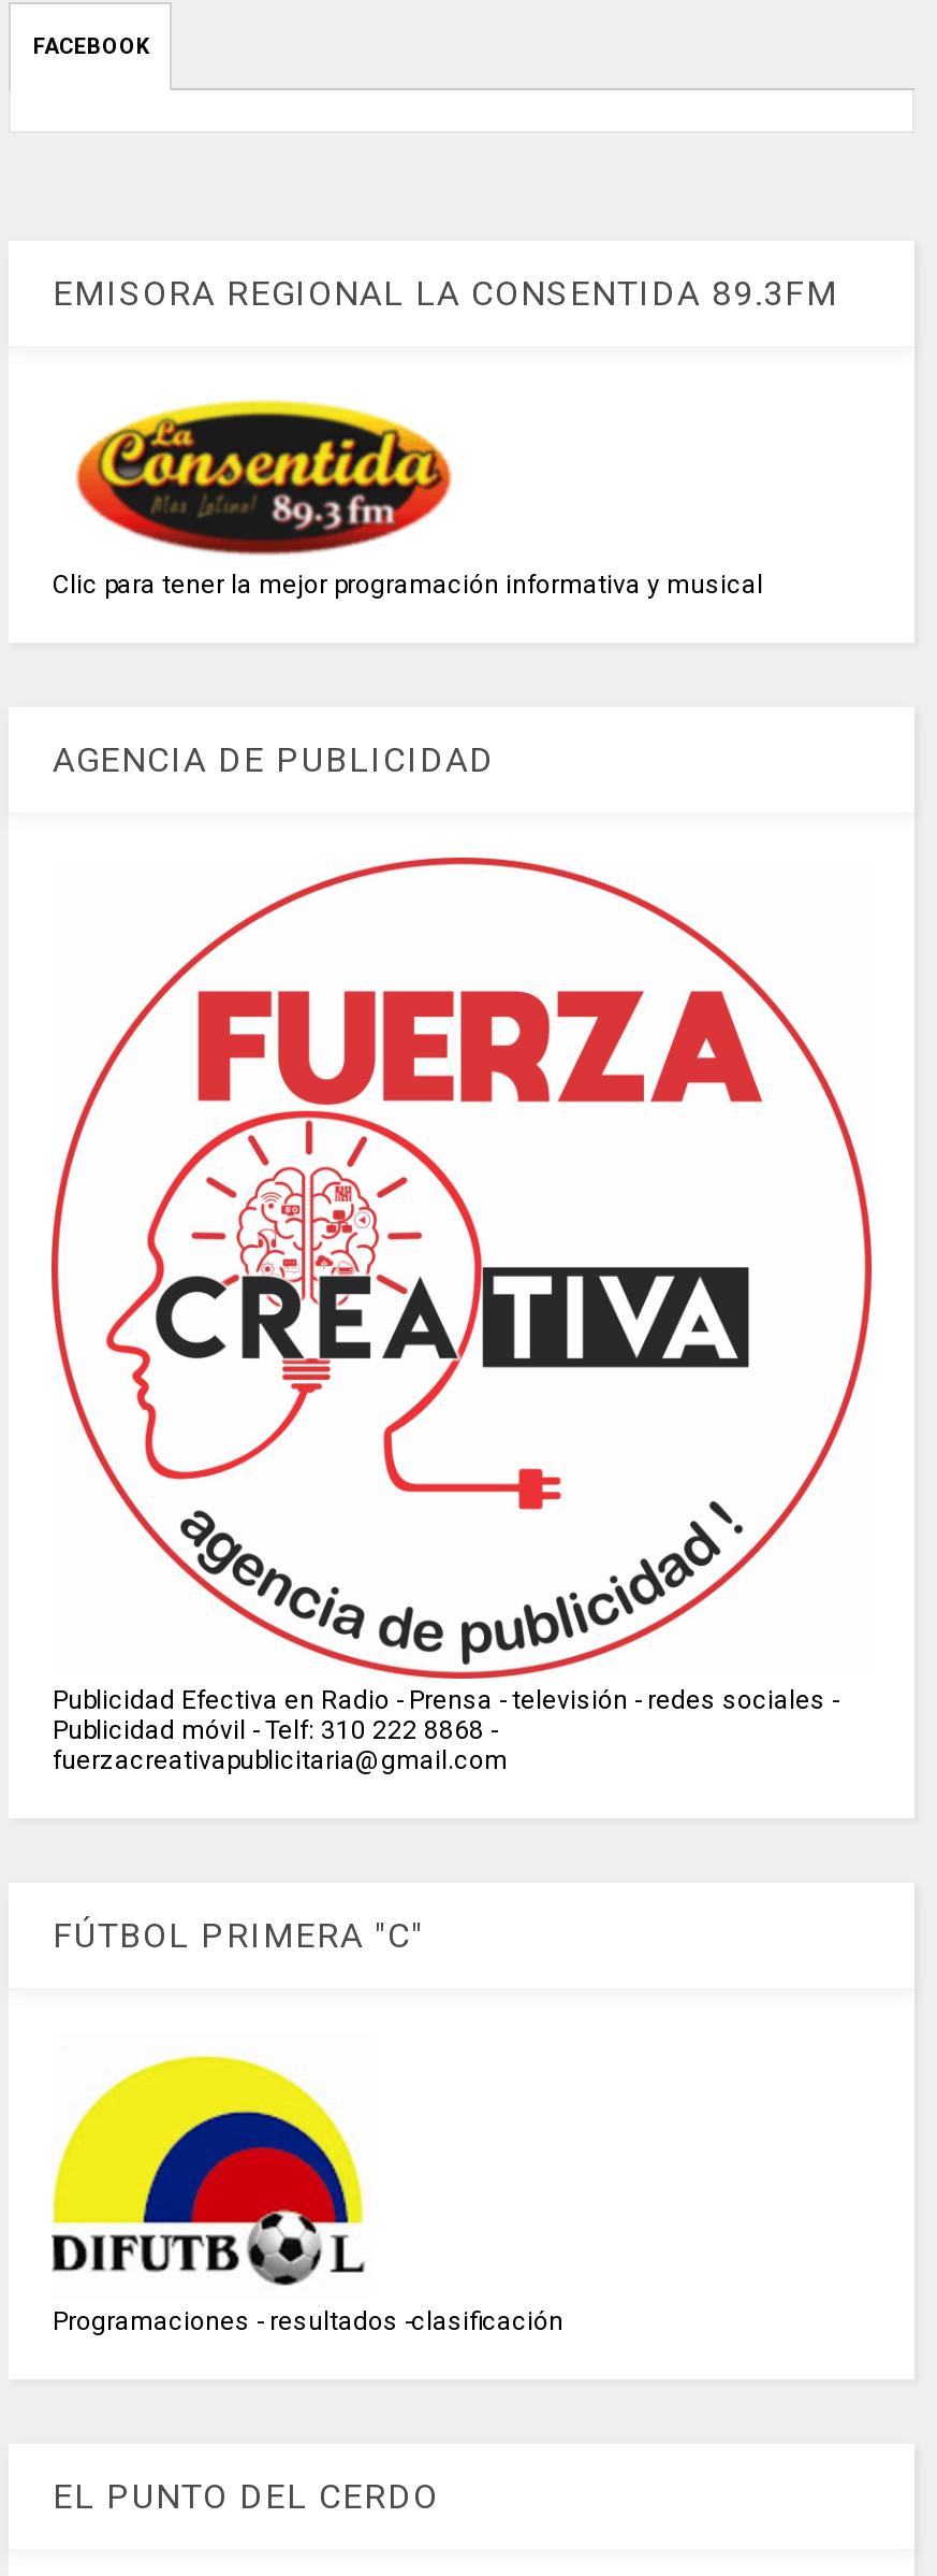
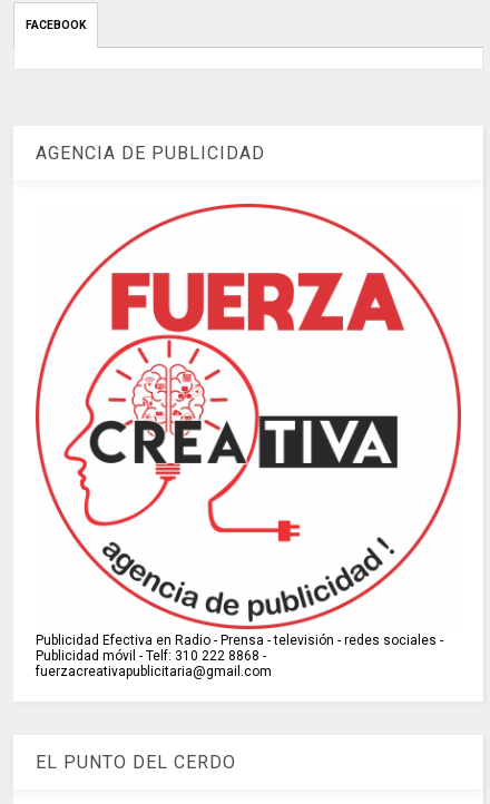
[52,274,838,315] EMISORA REGIONAL LA CONSENTIDA 89.3FM -> none
[52,400,763,601] [image] | Clic para tener la mejor programación informativa y musical -> none
[52,1914,424,1955] FÚTBOL PRIMERA "C" -> none
[52,2053,563,2335] [image] | Programaciones - resultados -clasificación -> none

